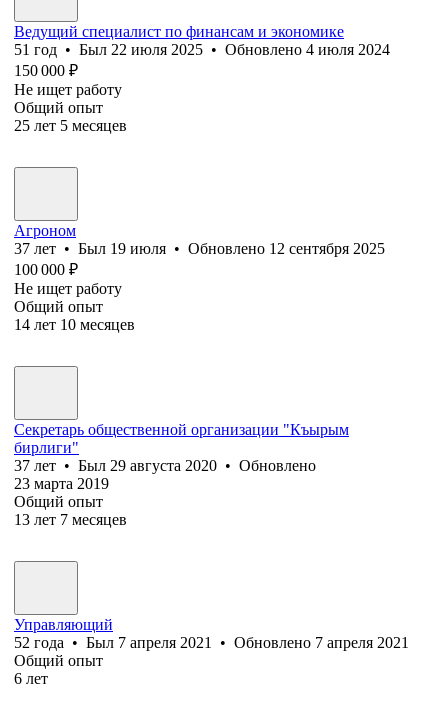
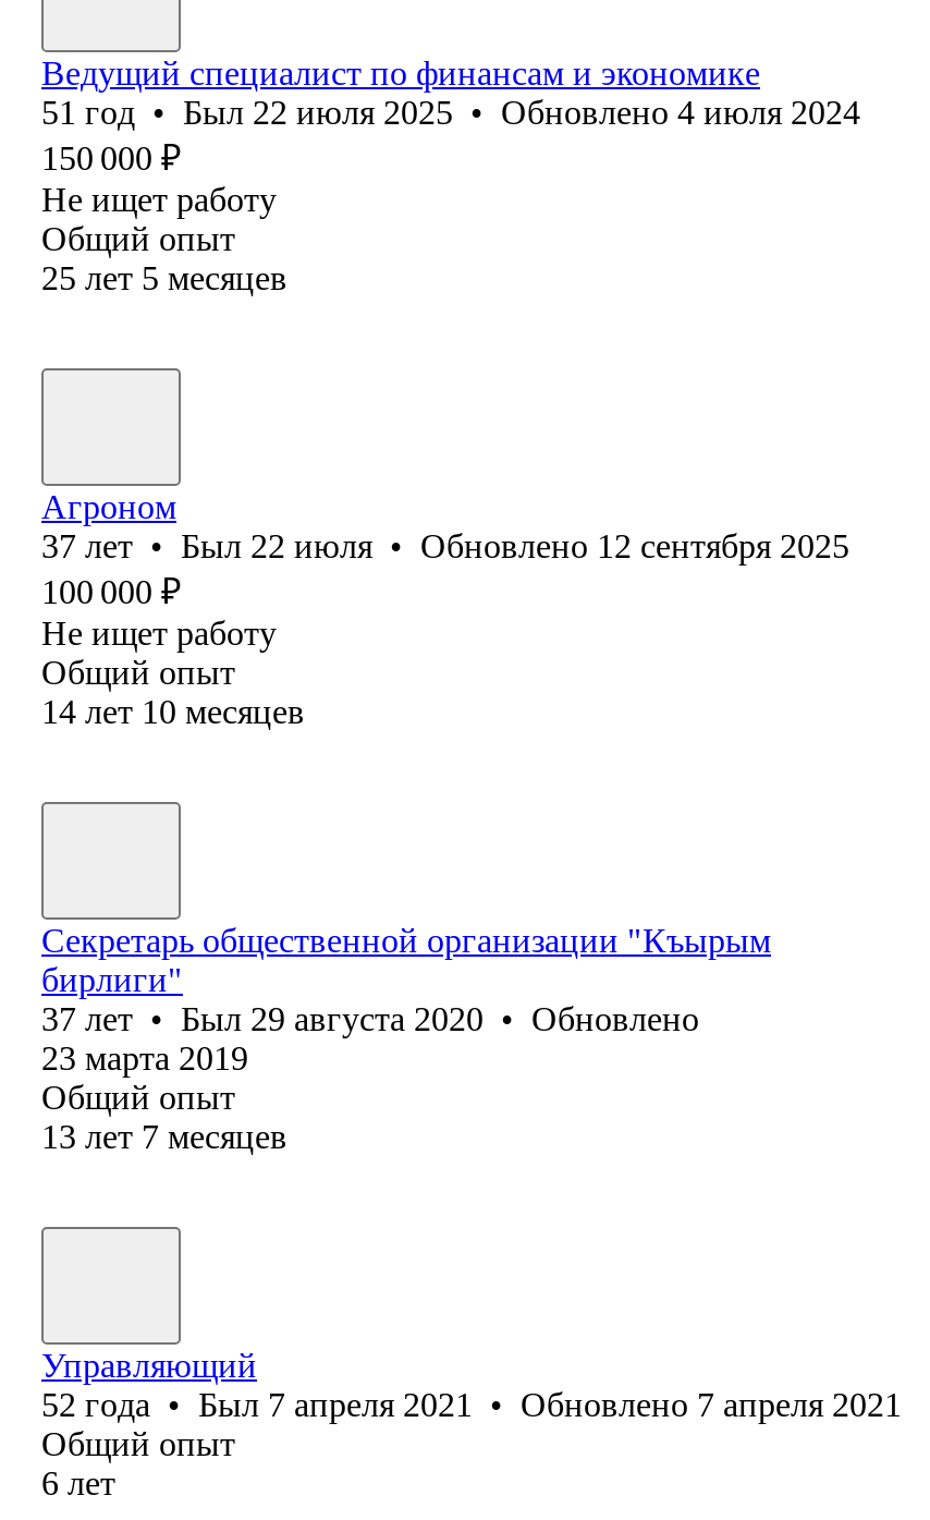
[14,240,385,257] 37 лет • Был 19 июля • Обновлено 12 сентября 2025 -> [41,527,849,564] 37 лет • Был 22 июля • Обновлено 12 сентября 2025

